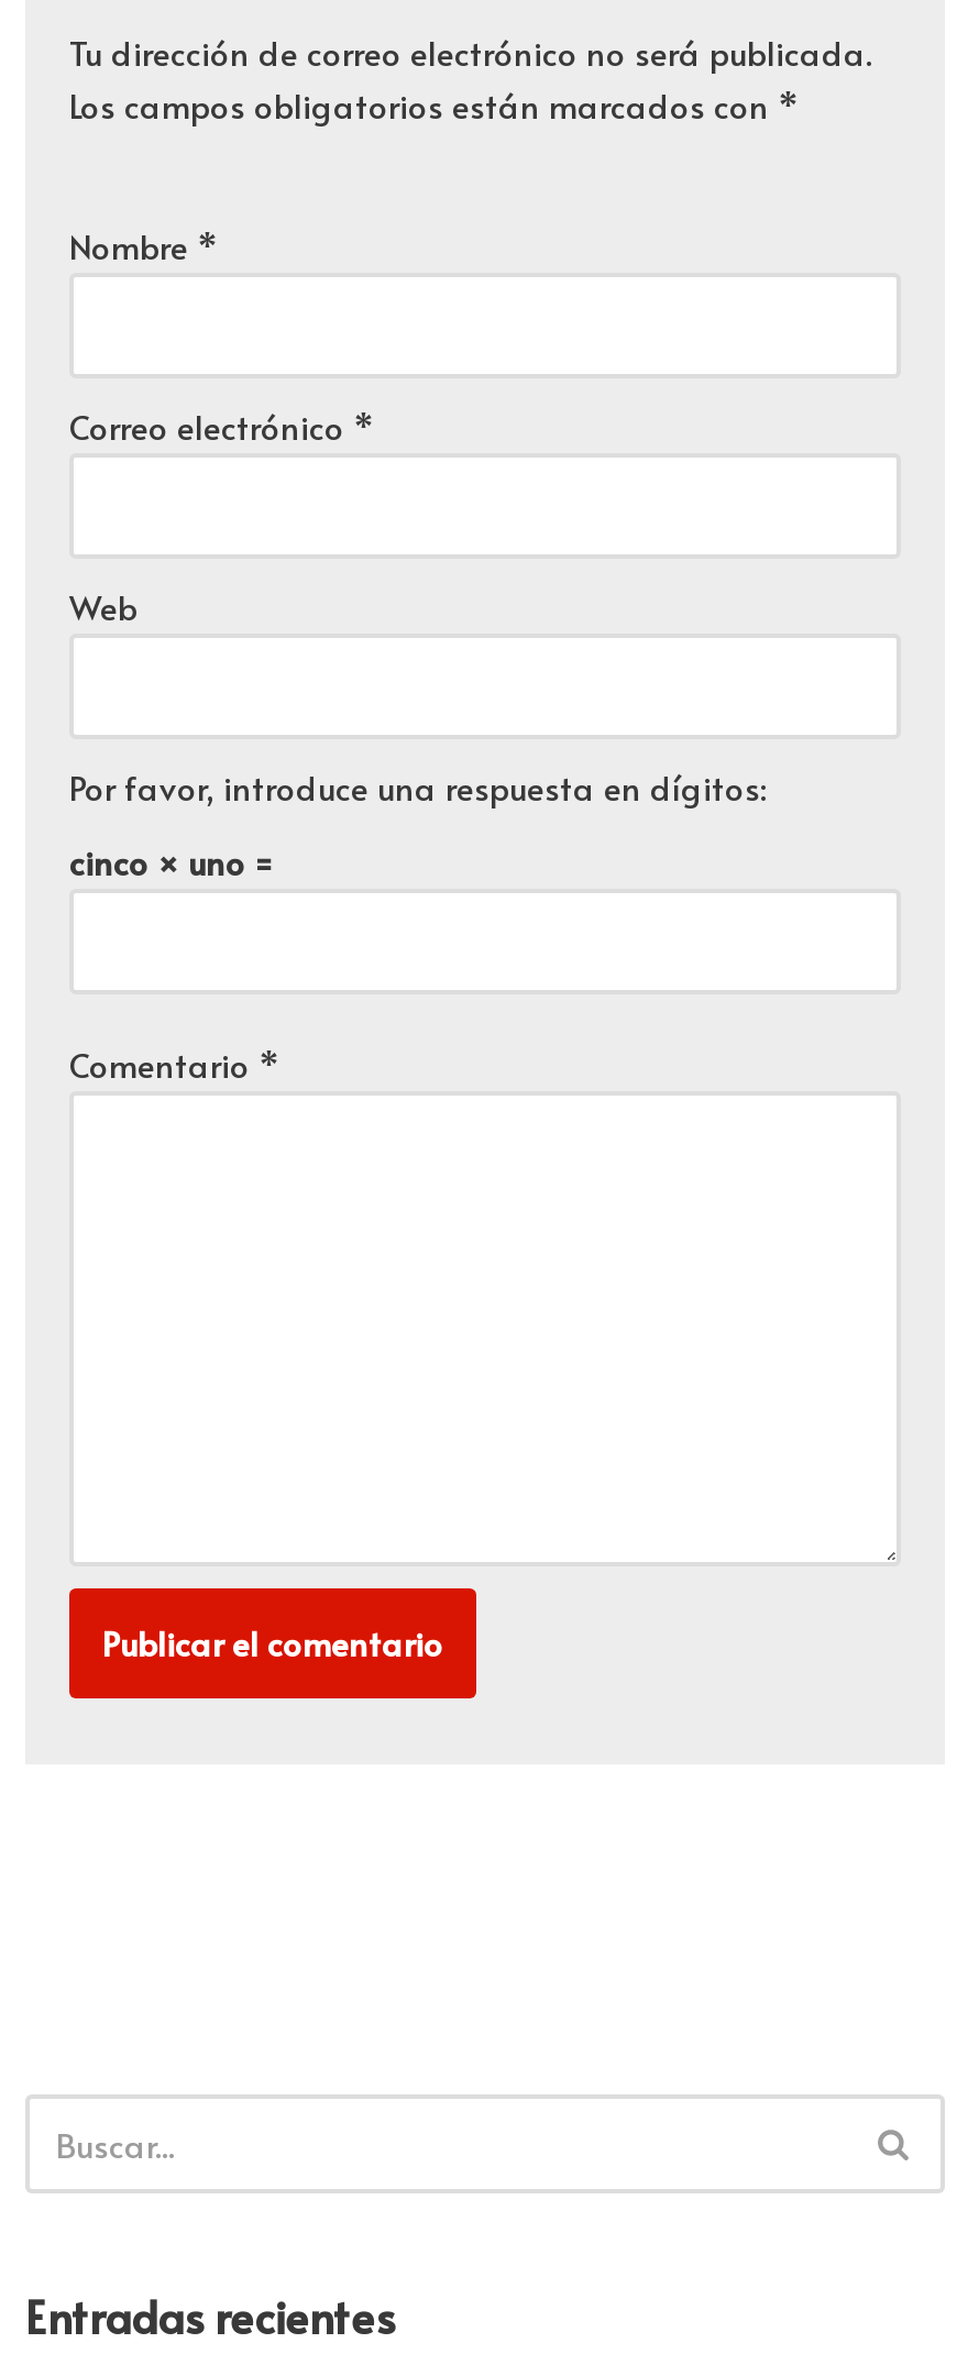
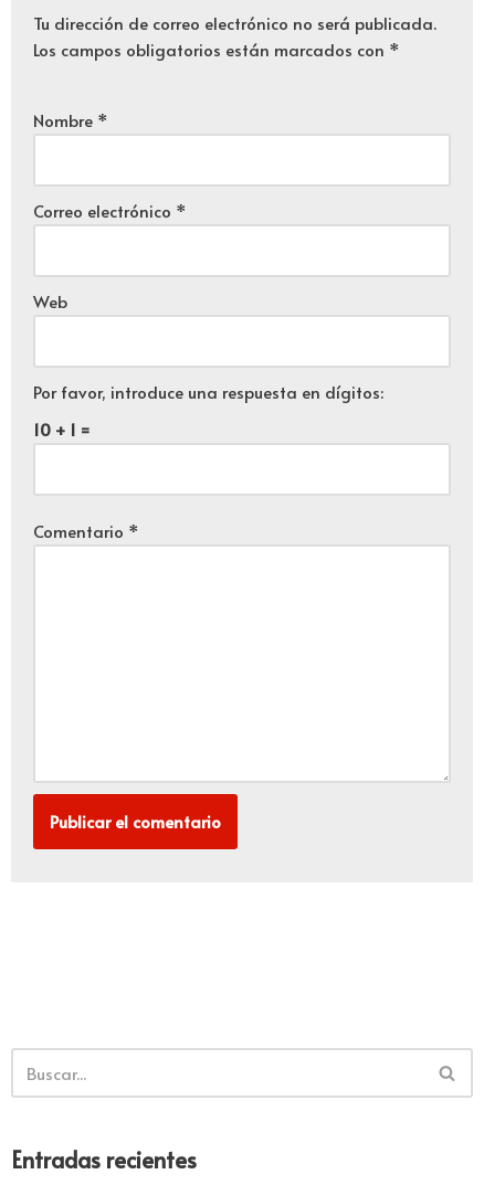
[69,837,272,884] cinco × uno = -> [33,418,90,441] 10 + 1 =

